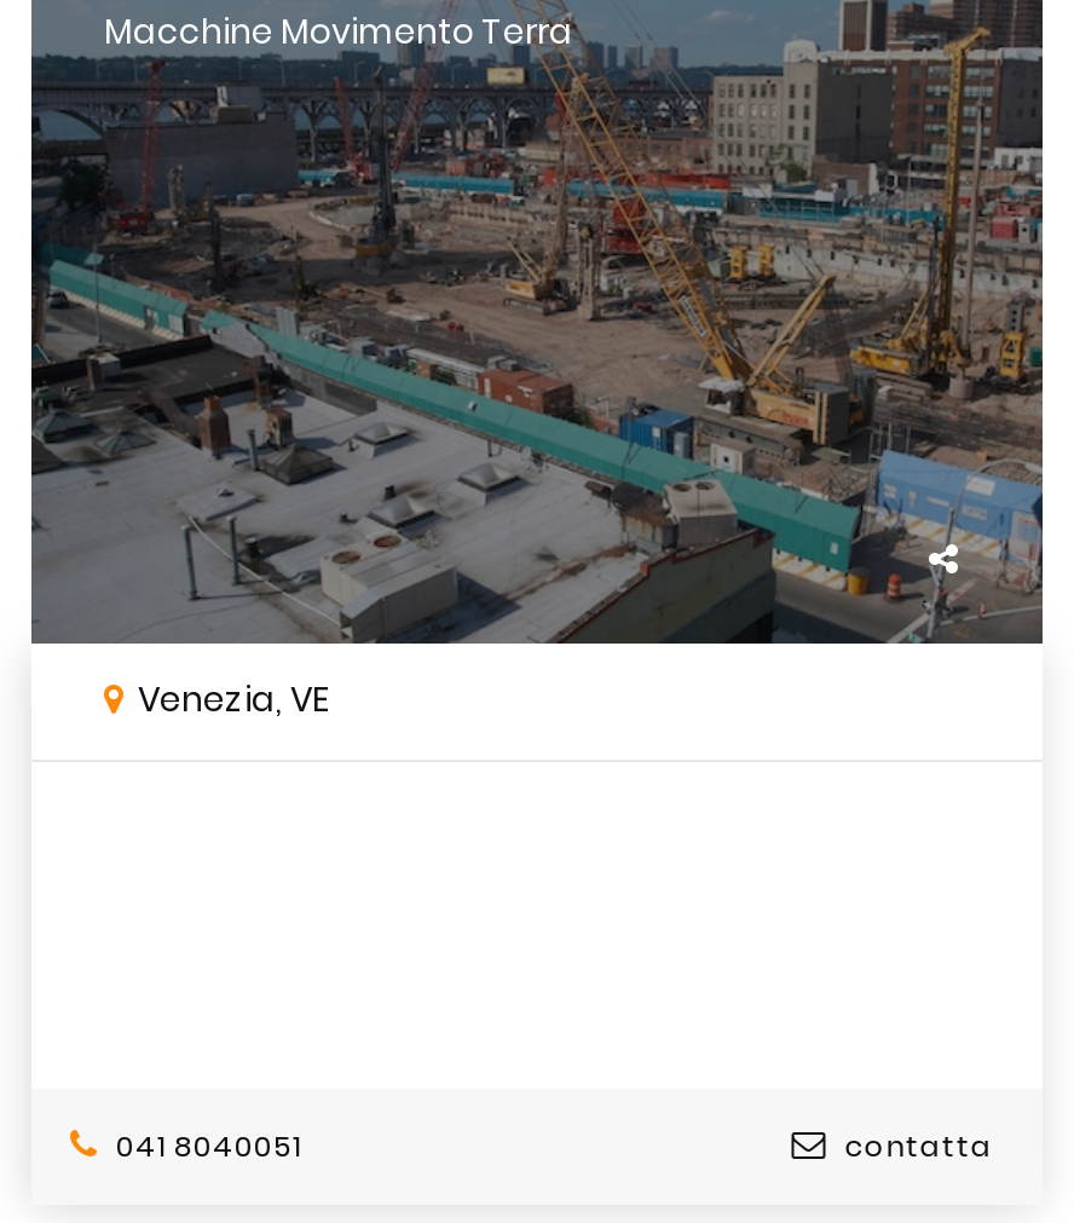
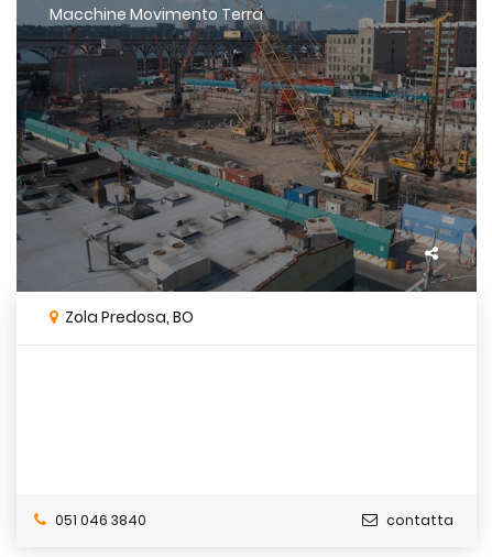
[138,674,329,722] Venezia, VE -> [65,307,194,329] Zola Predosa, BO
[116,1124,302,1165] 041 8040051 -> [55,511,146,530] 051 046 3840

